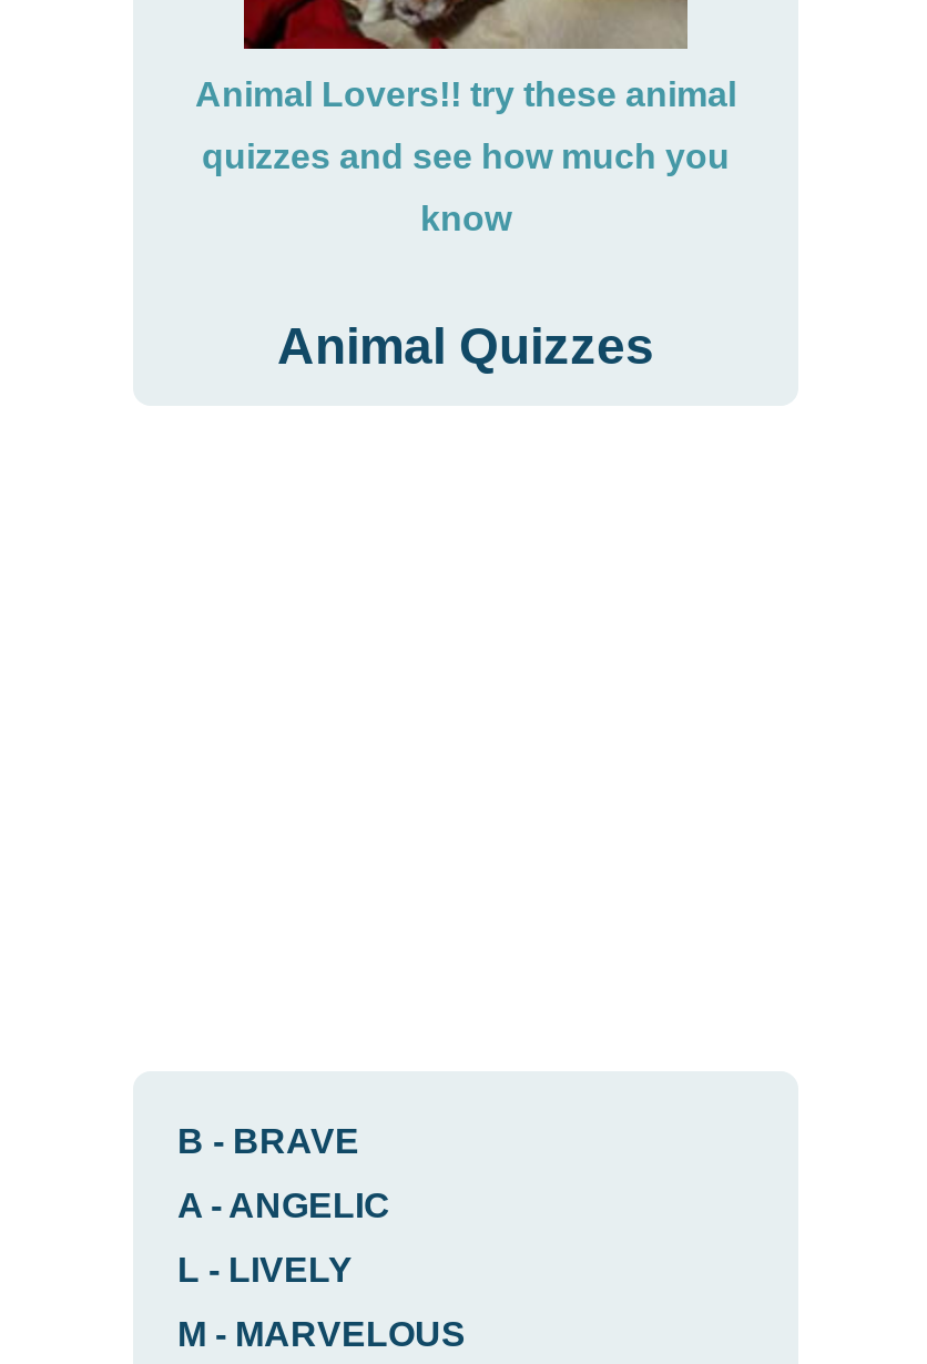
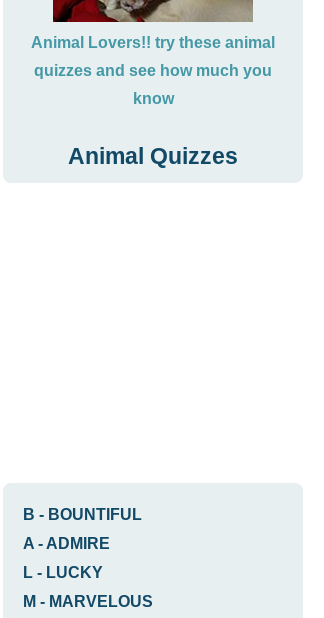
[177,1122,359,1160] B - BRAVE -> [23,506,142,523] B - BOUNTIFUL
[177,1187,390,1224] A - ANGELIC -> [23,535,110,552] A - ADMIRE
[177,1251,353,1289] L - LIVELY -> [23,564,103,581] L - LUCKY

